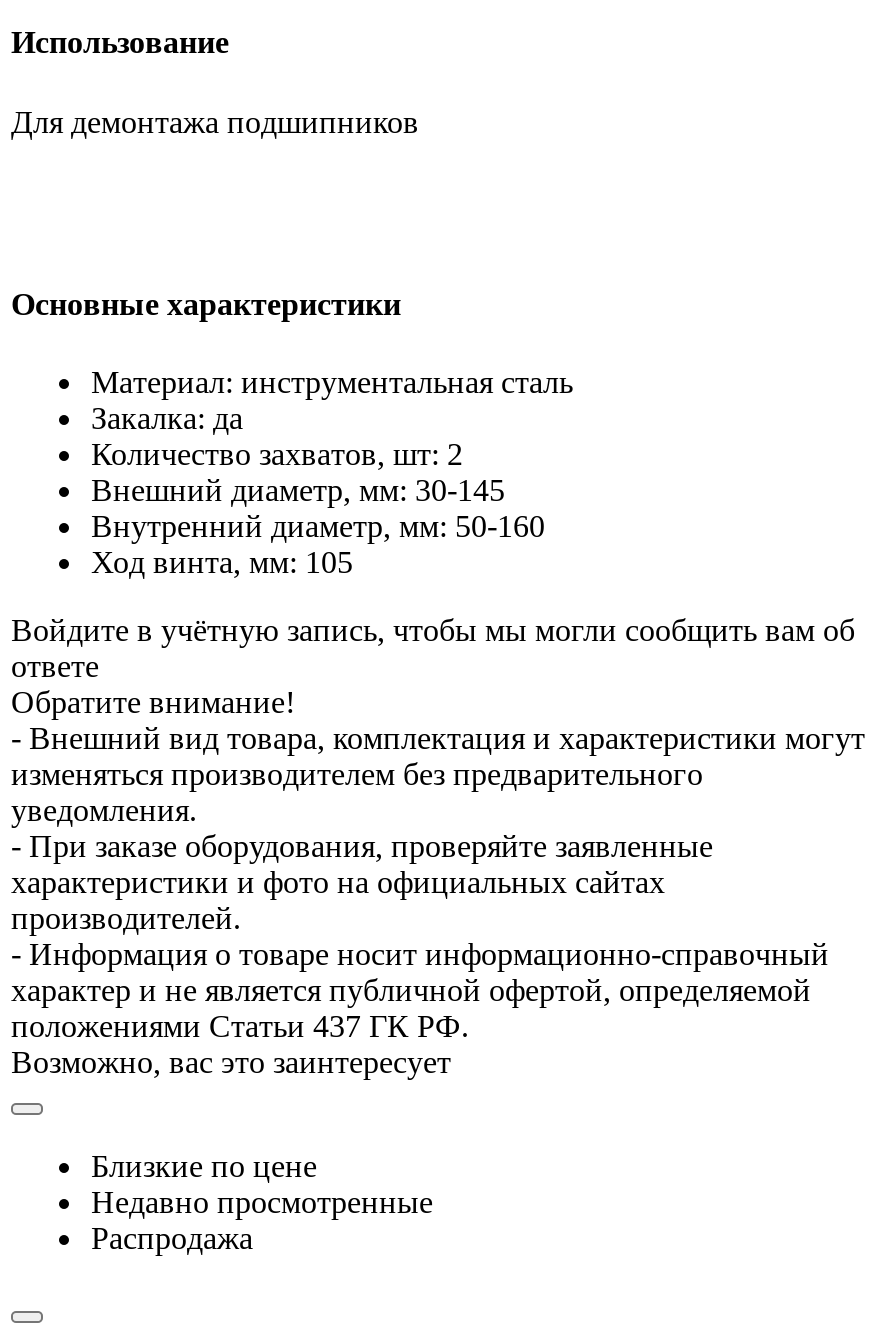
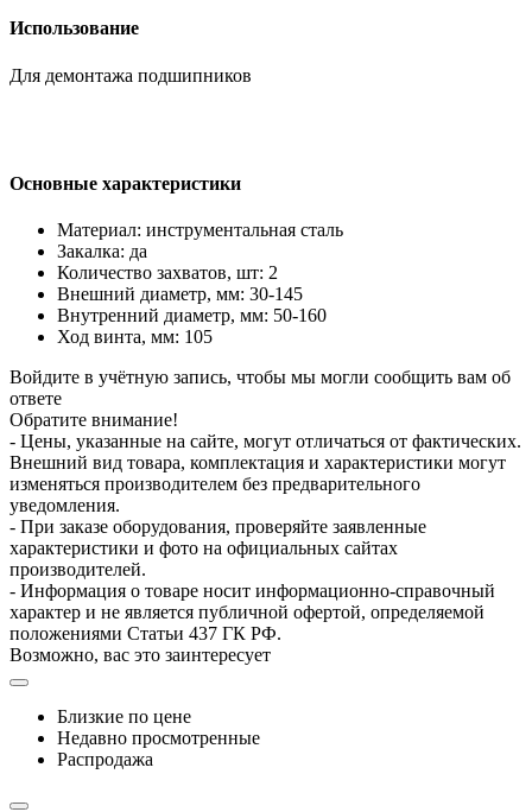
[11,721,865,755] - Внешний вид товара, комплектация и характеристики могут -> [9,431,521,473] - Цены, указанные на сайте, могут отличаться от фактических. | Внешний вид товара, комплектация и характеристики могут

